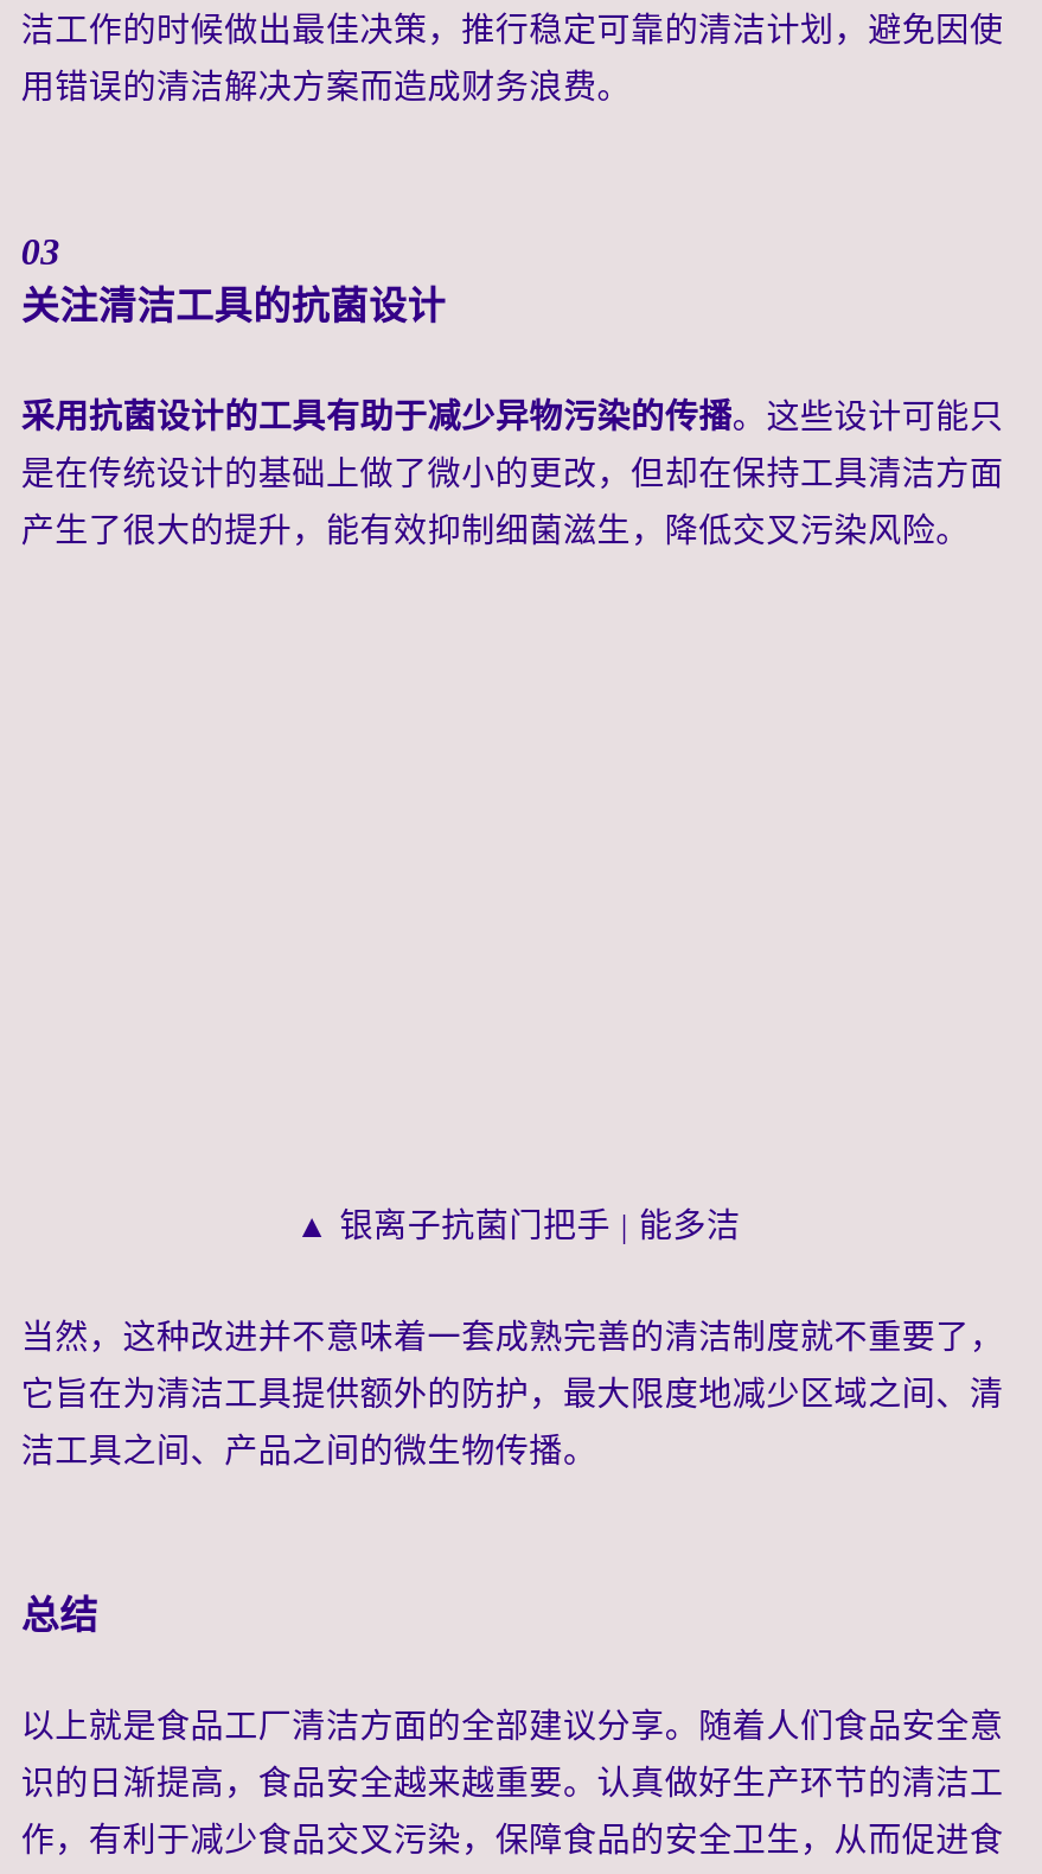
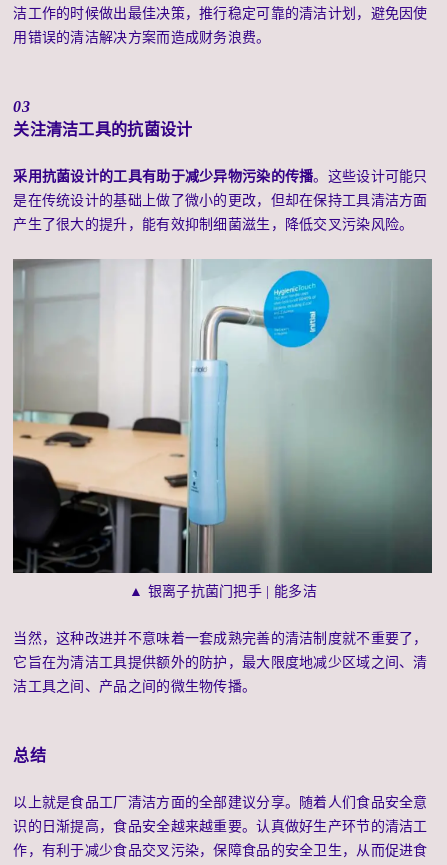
none -> [12,258,433,574] [image]

